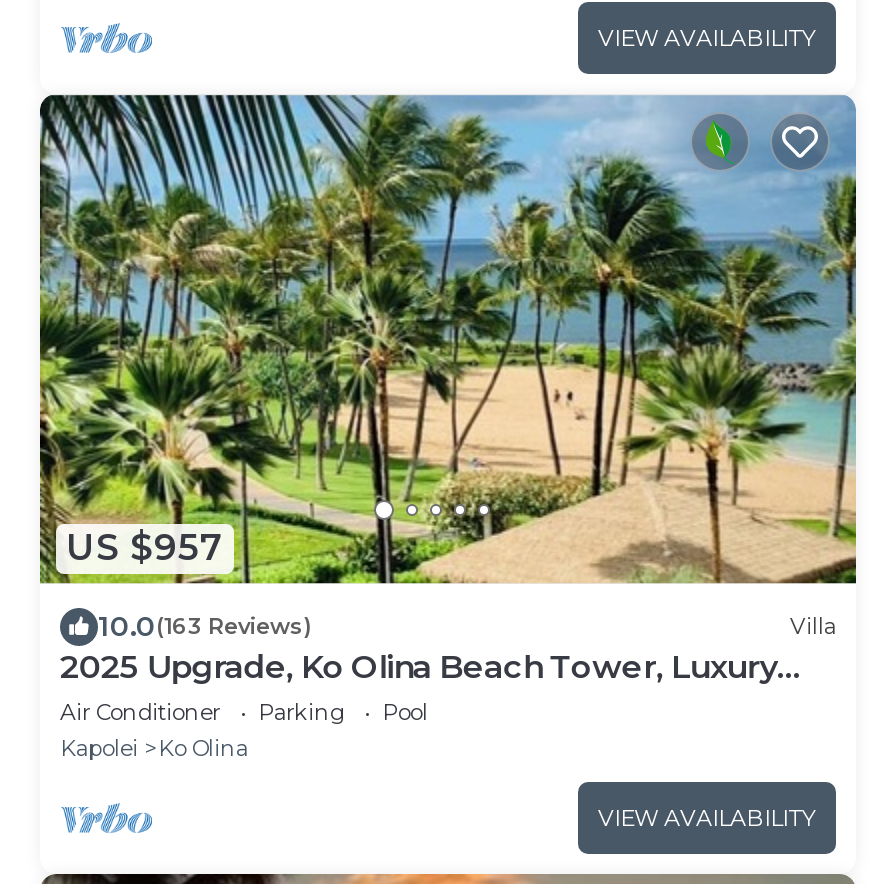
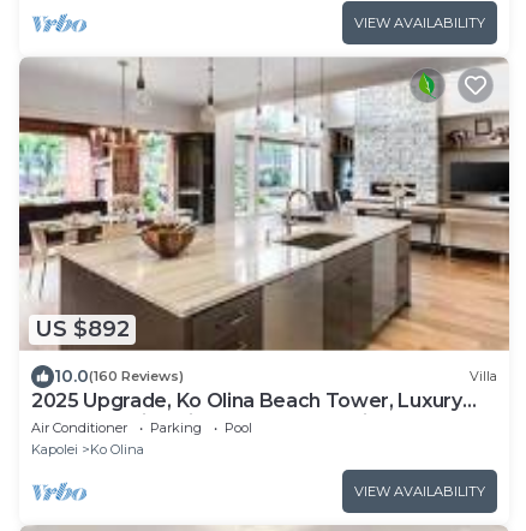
[38,94,858,586] [image] | US $957 -> [18,56,510,352] [image] | US $892
[98,608,312,644] 10.0(163 Reviews) -> [54,365,184,387] 10.0(160 Reviews)

